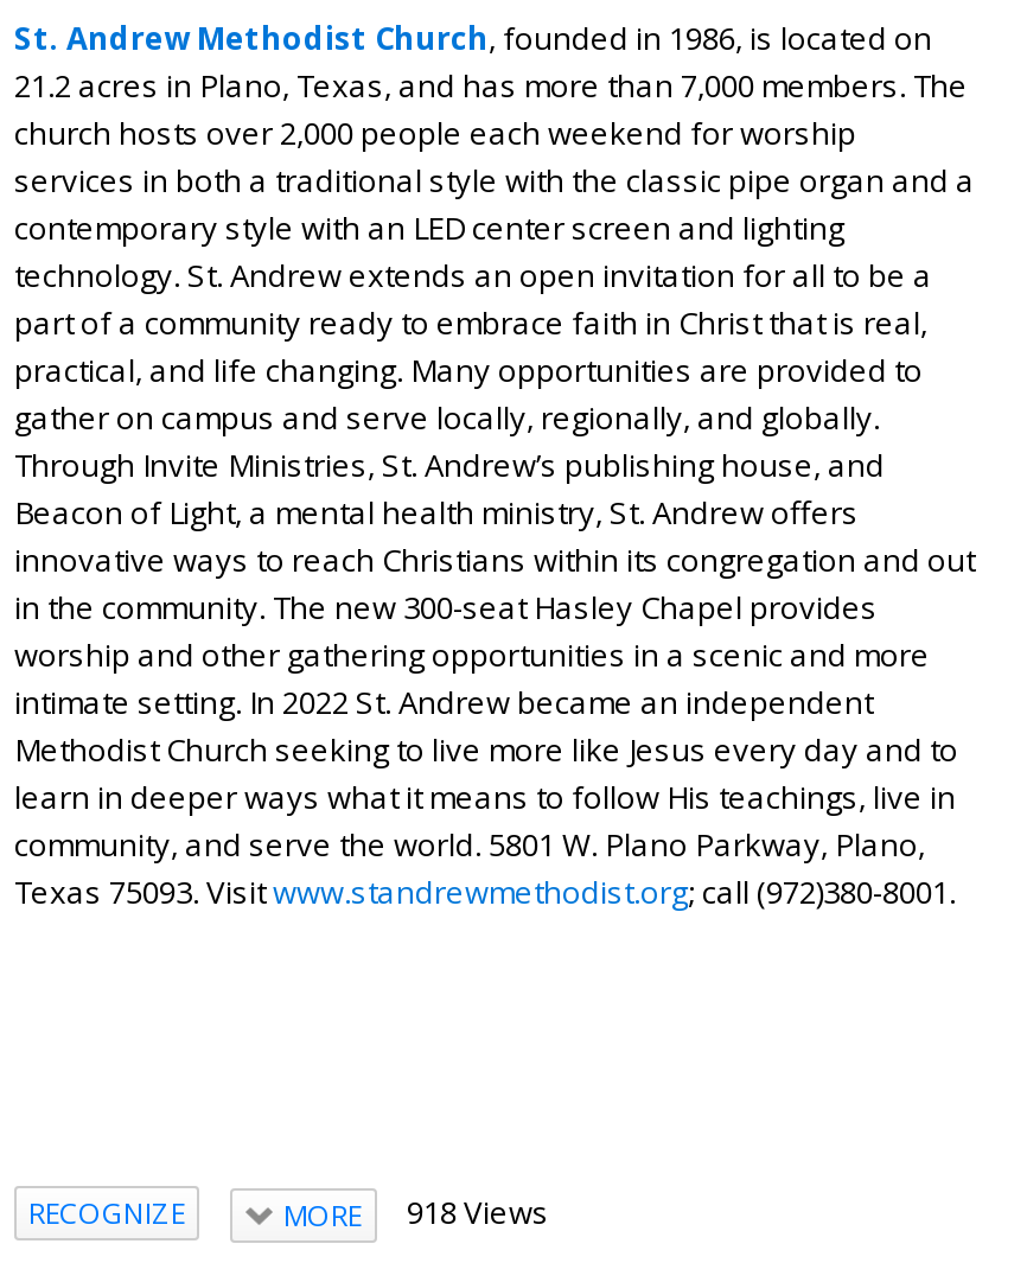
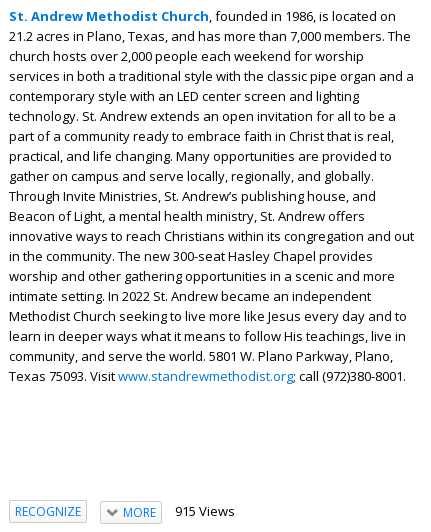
[283,1190,549,1236] MORE 918 Views -> [122,502,234,521] MORE 915 Views

